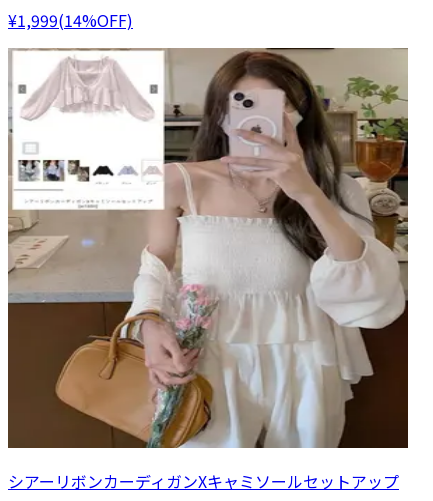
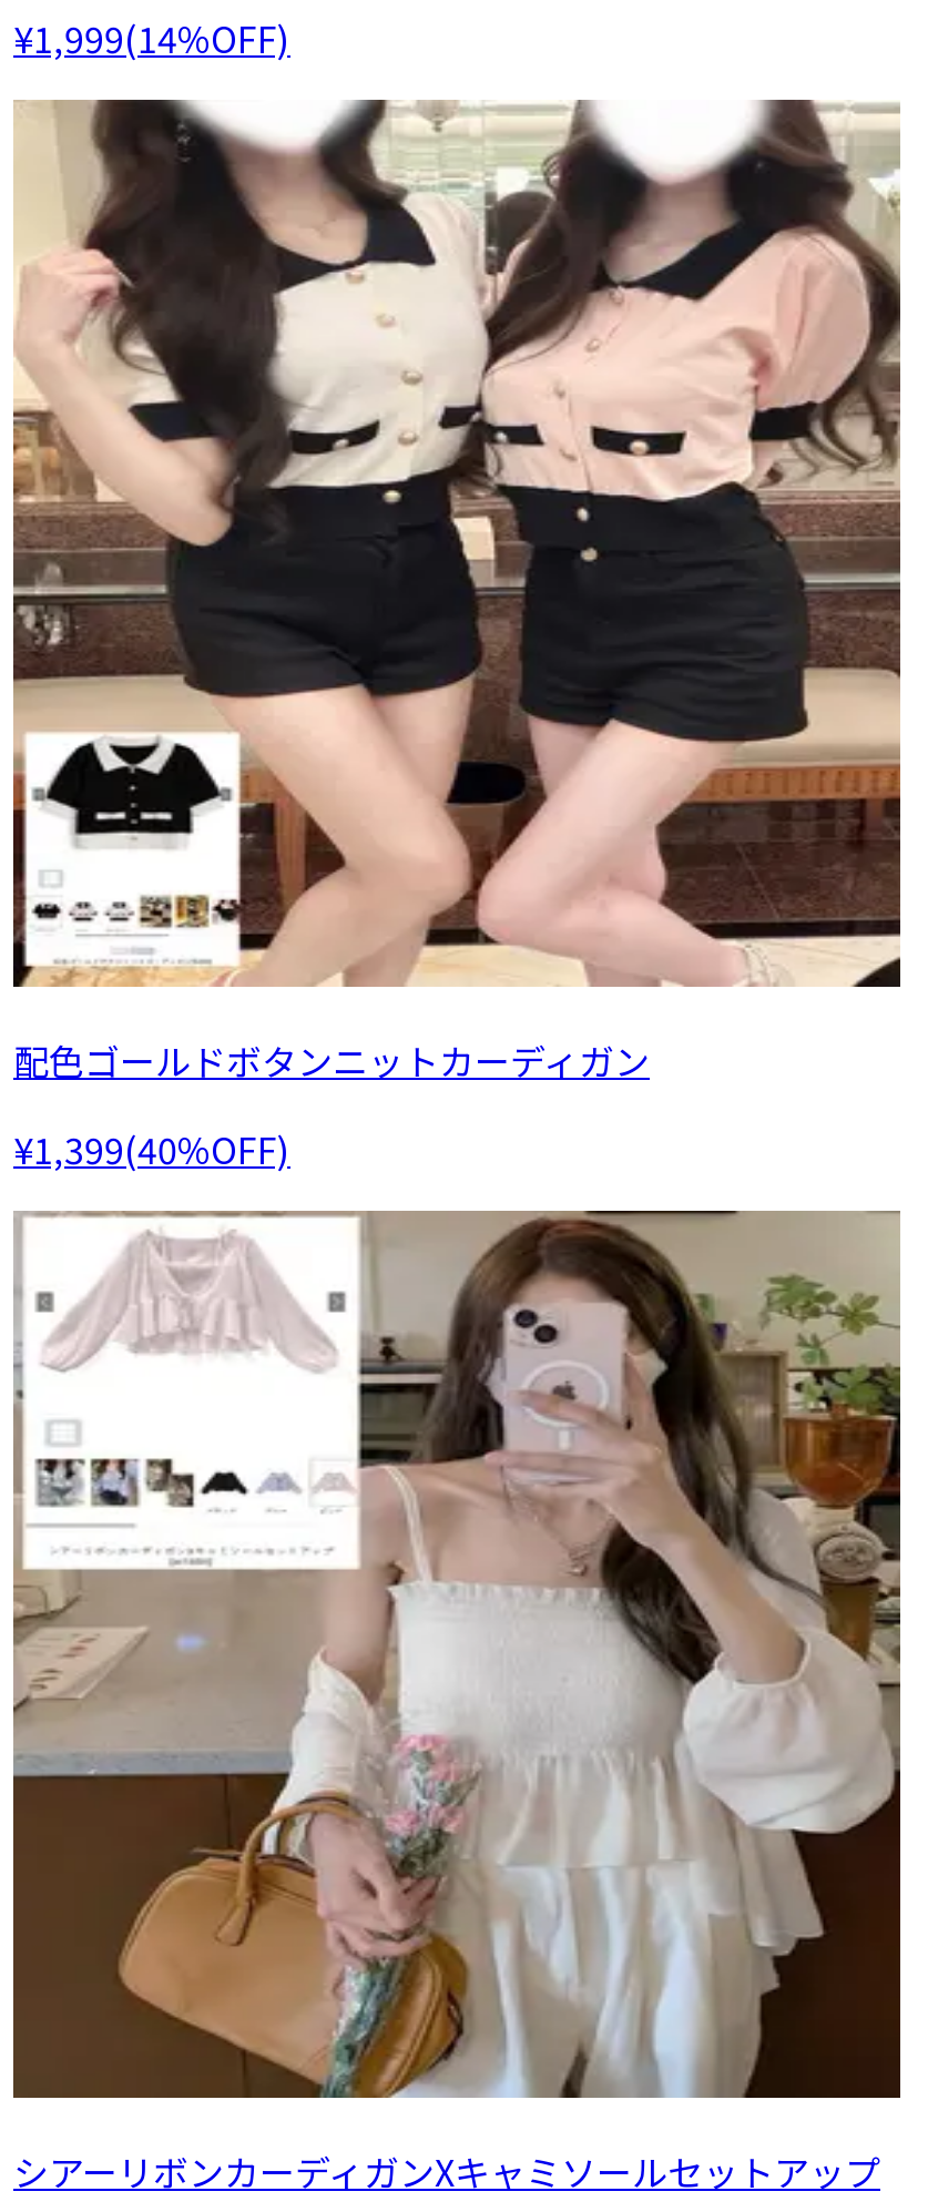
none -> [13,100,902,1175] [image] | 配色ゴールドボタンニットカーディガン | ¥1,399(40%OFF)

